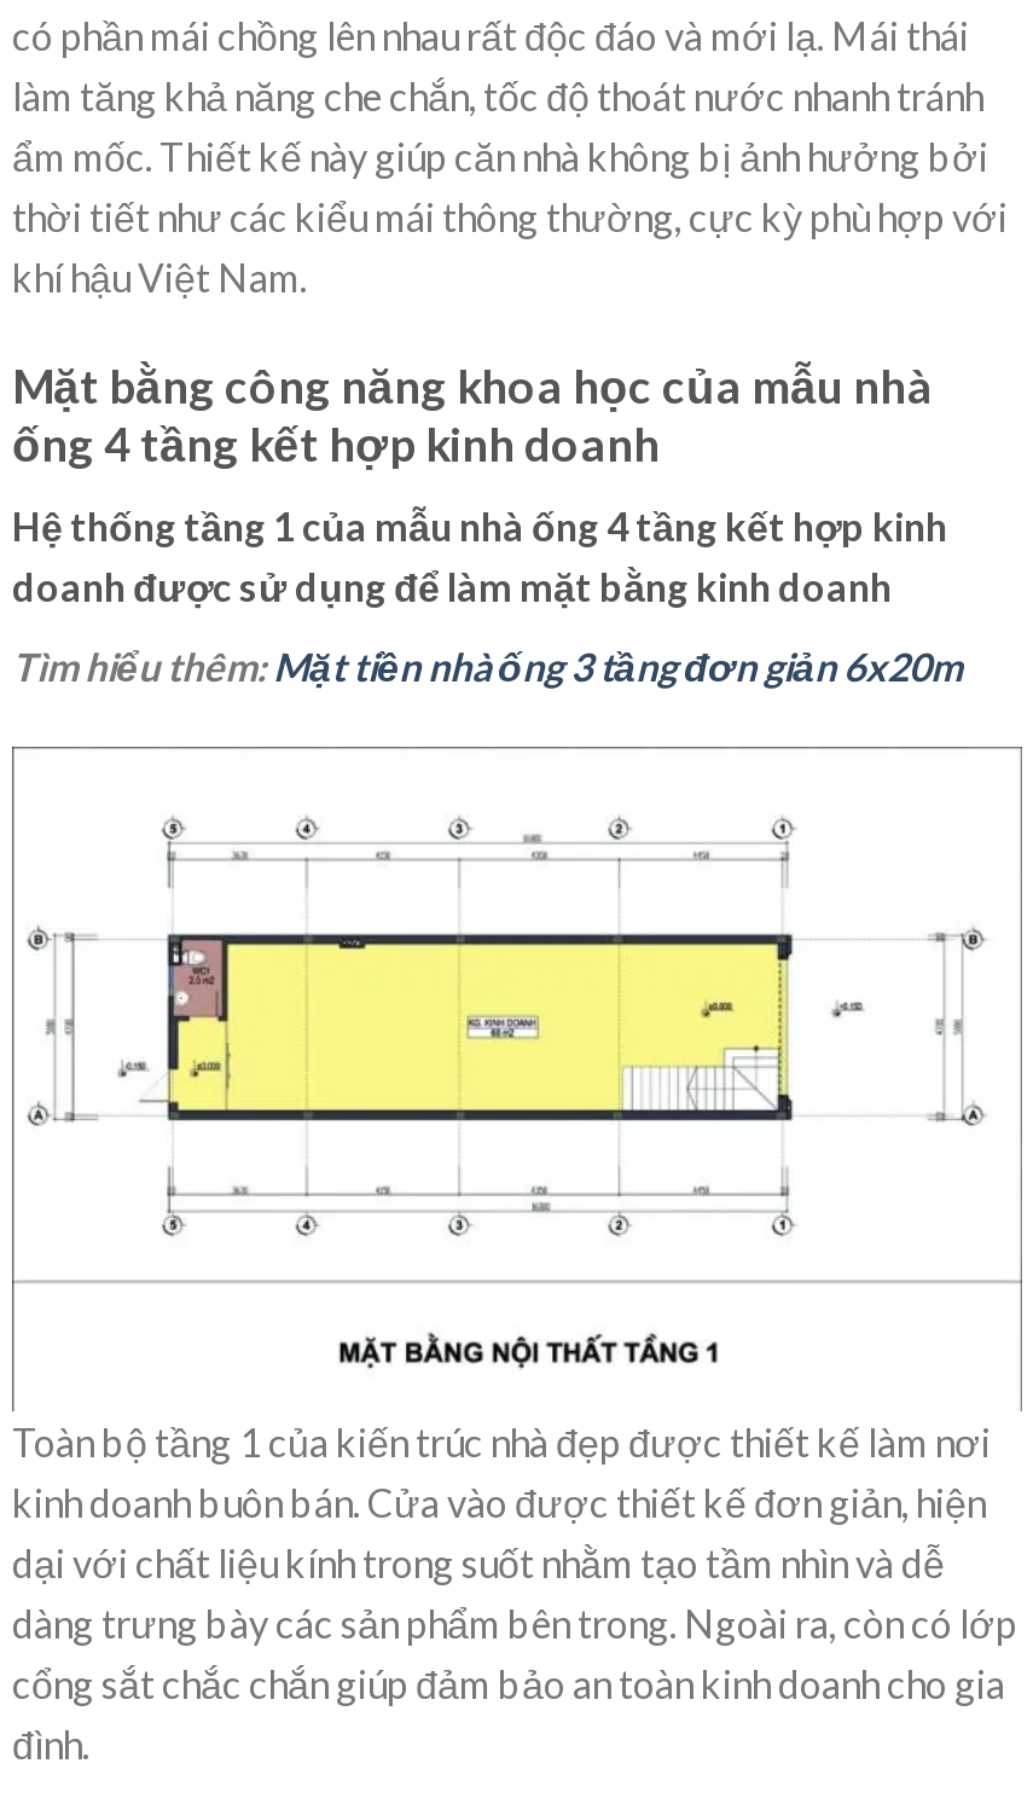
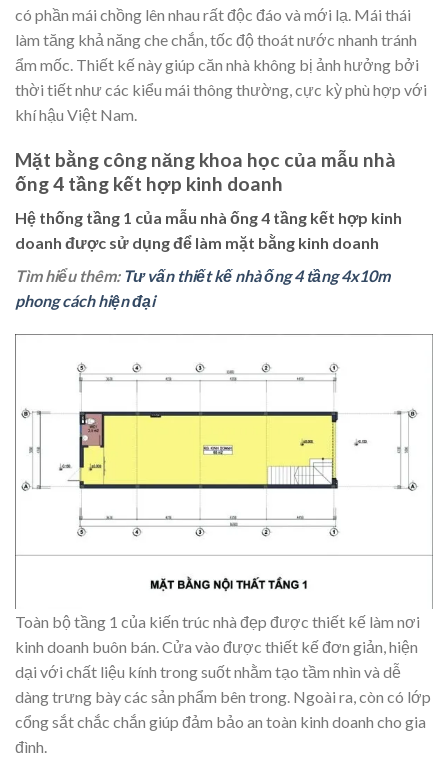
[12,644,962,690] Tìm hiểu thêm: Mặt tiền nhà ống 3 tầng đơn giản 6x20m -> [15,266,390,310] Tìm hiểu thêm: Tư vấn thiết kế nhà ống 4 tầng 4x10m | phong cách hiện đại

